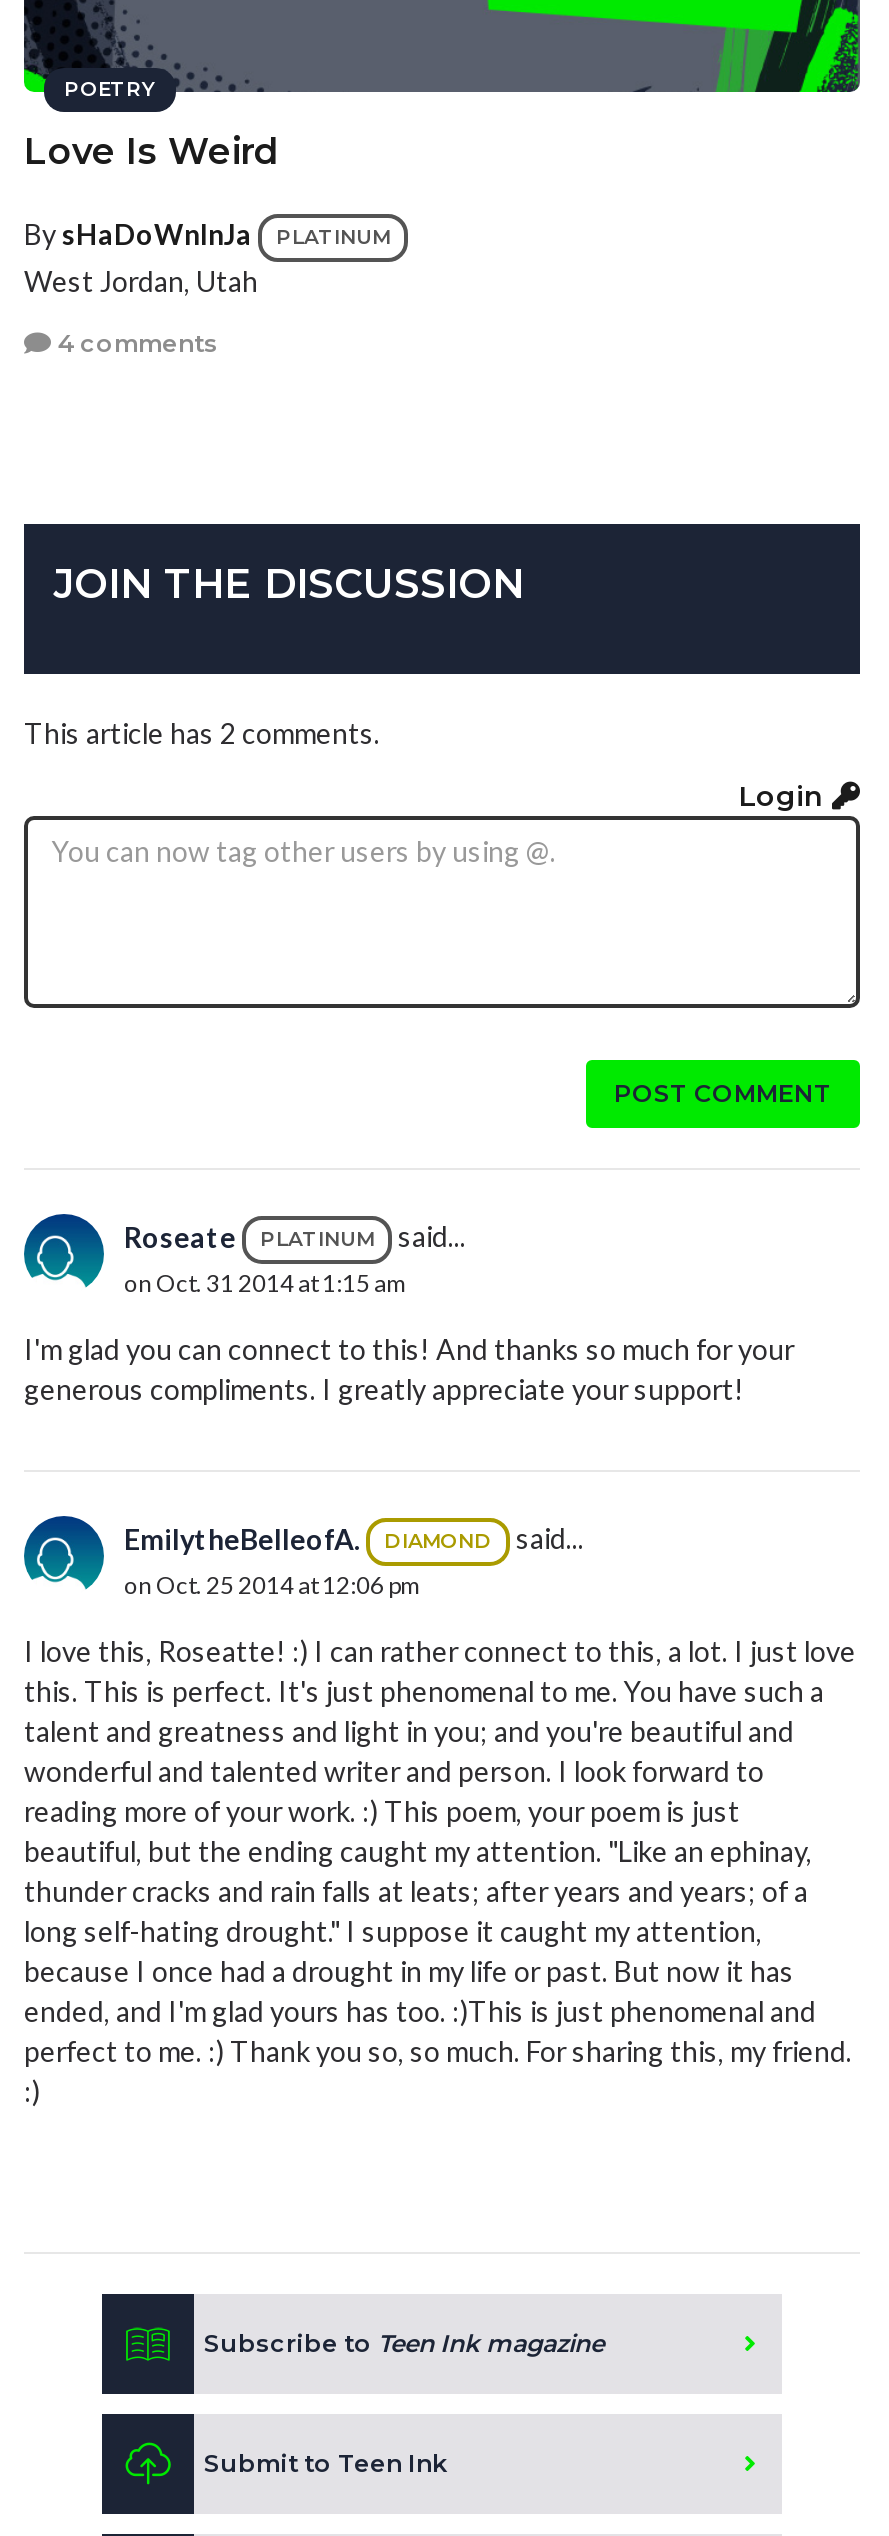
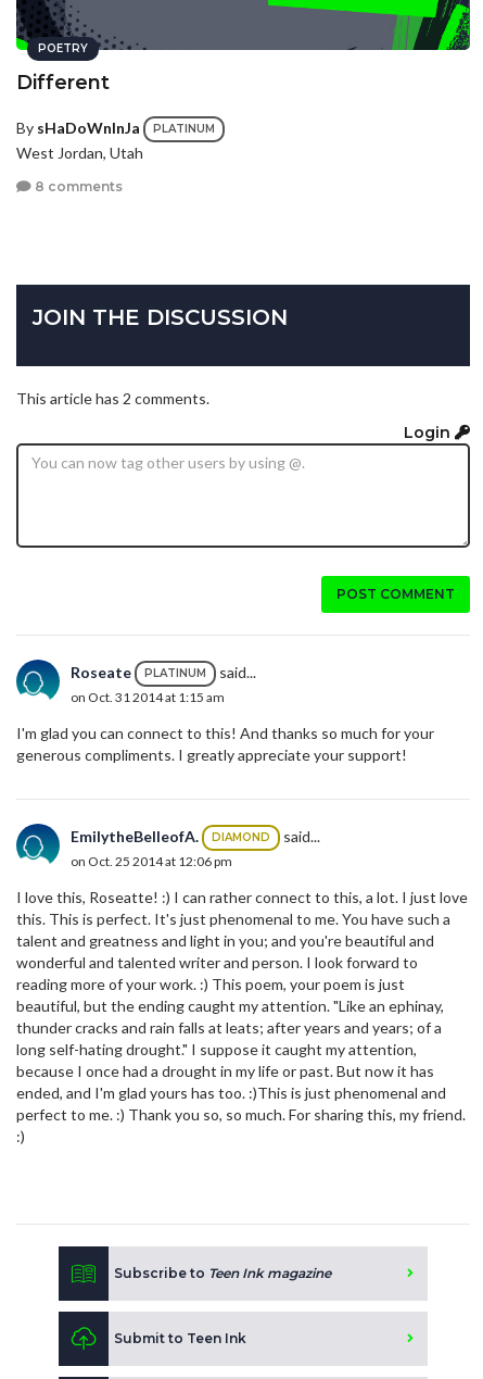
[24,130,280,174] Love Is Weird -> [16,71,110,95] Different
[52,329,218,359] 4 comments -> [31,179,123,195] 8 comments

